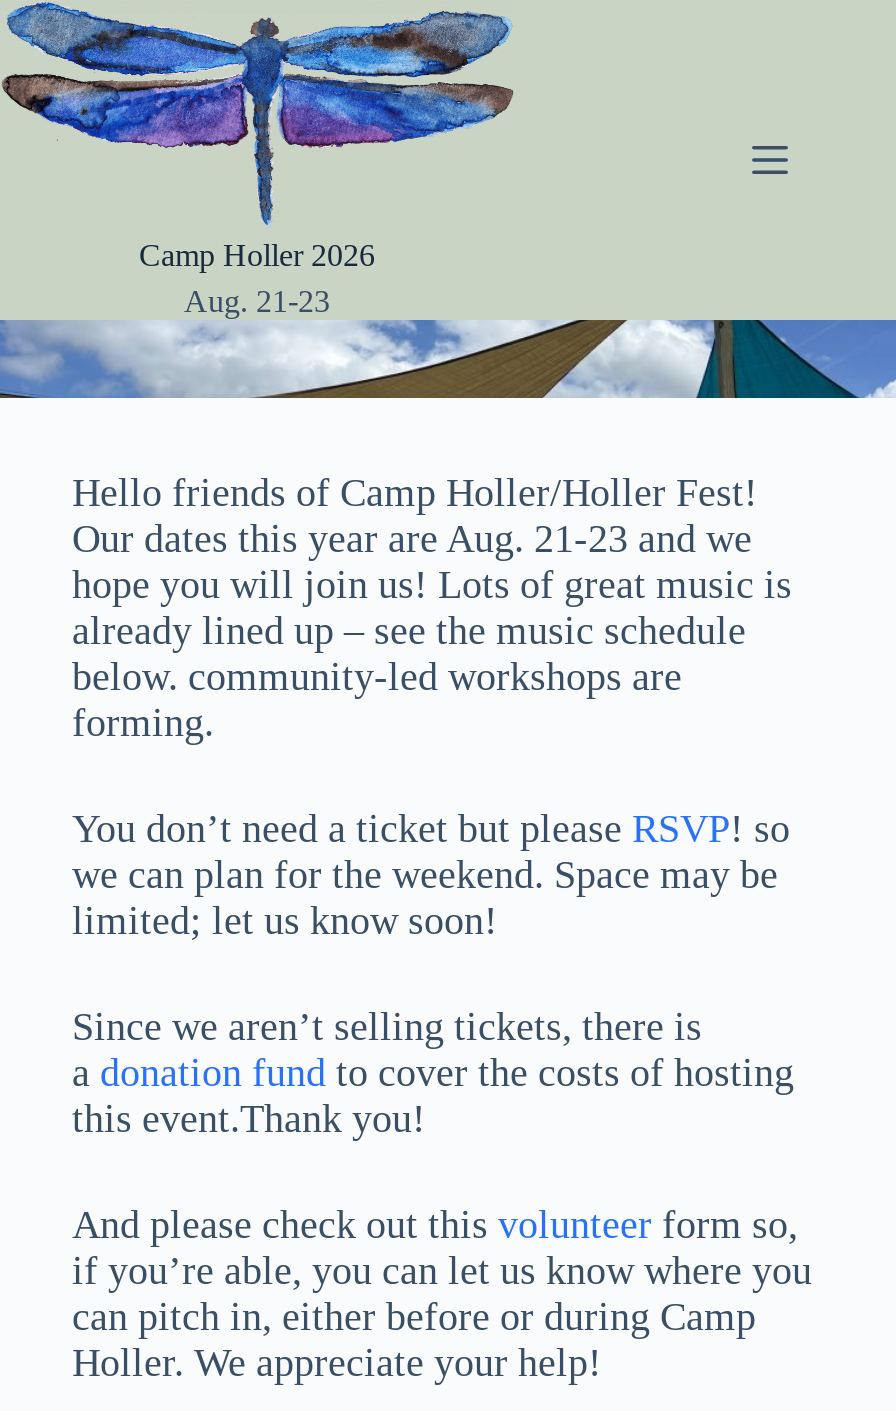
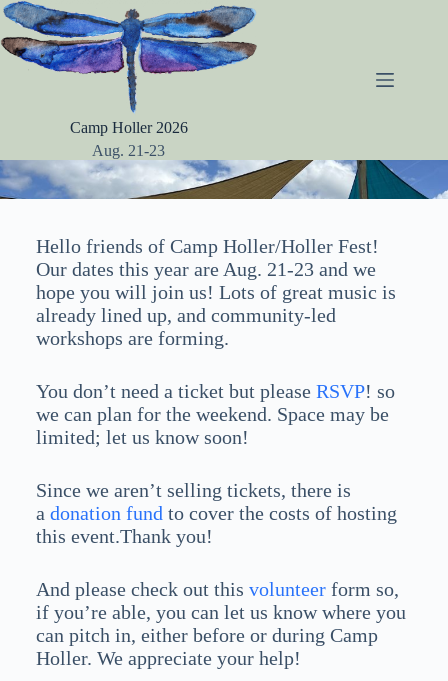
[72,608,746,744] already lined up – see the music schedule | below. community-led workshops are | forming. -> [36,304,336,349] already lined up, and community-led | workshops are forming.

